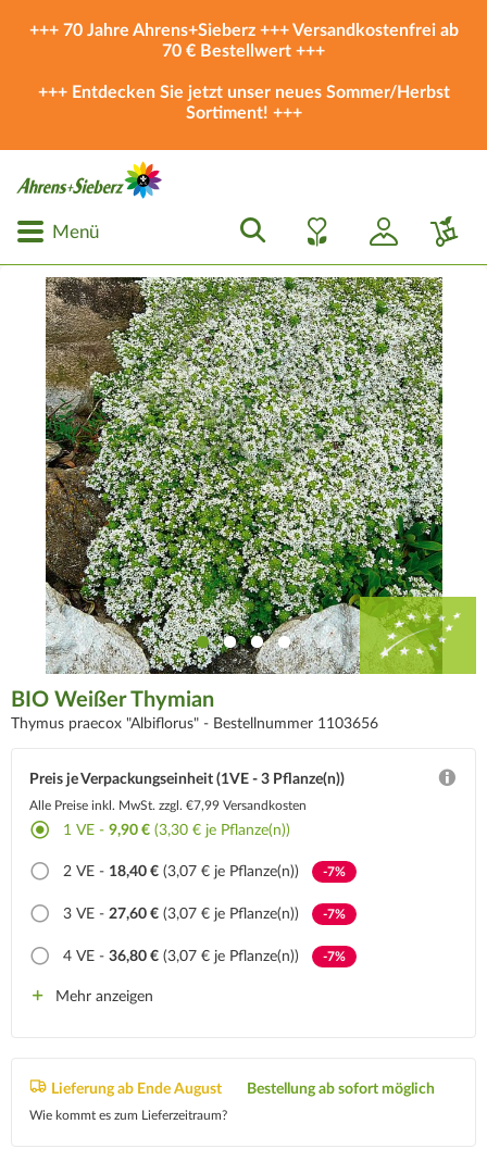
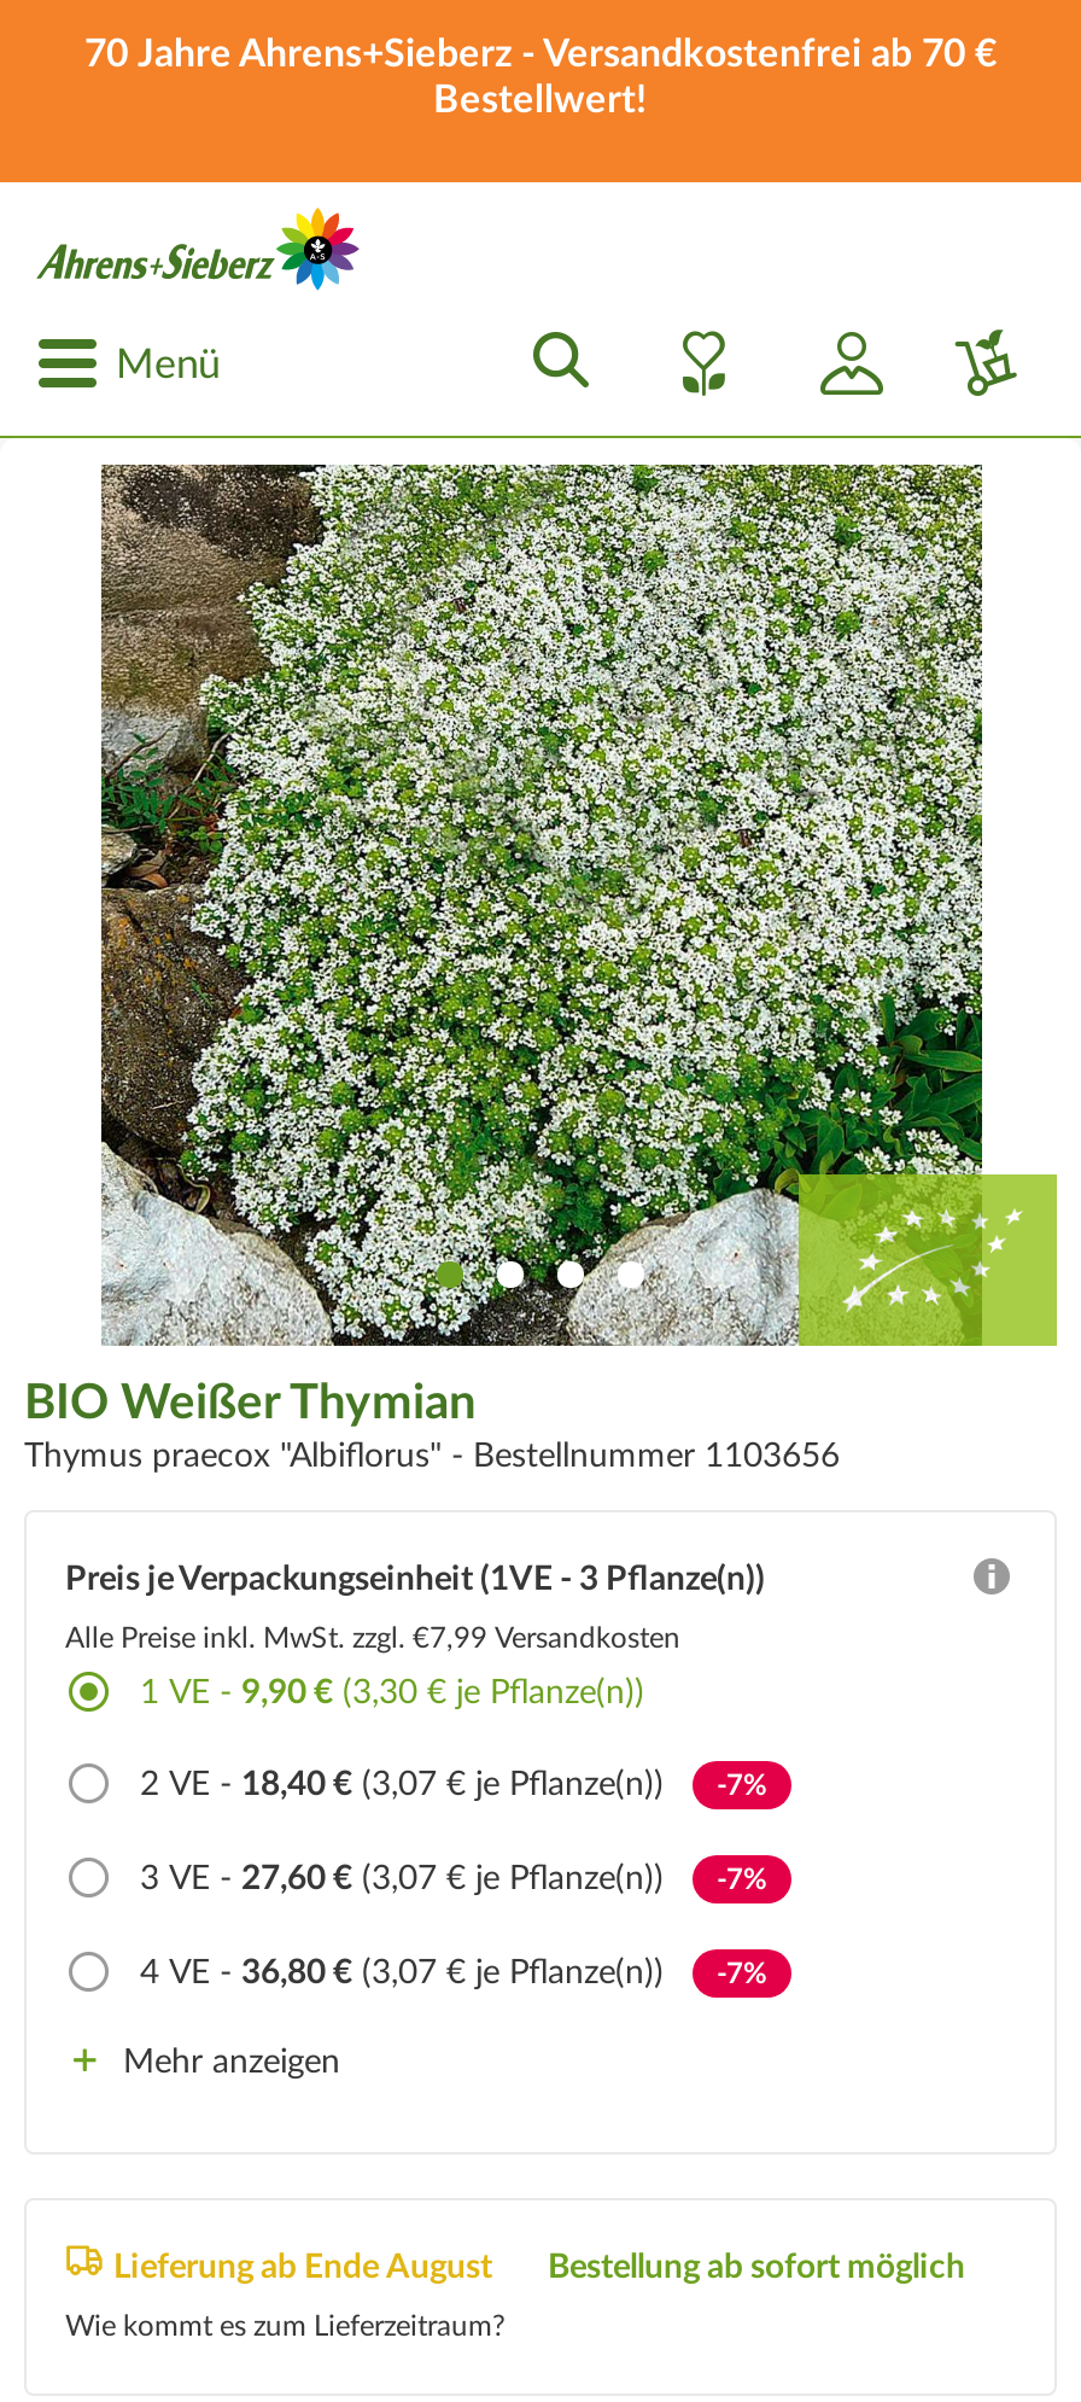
[29,22,458,122] +++ 70 Jahre Ahrens+Sieberz +++ Versandkostenfrei ab | 70 € Bestellwert +++ | +++ Entdecken Sie jetzt unser neues Sommer/Herbst | Sortiment! +++ -> [84,35,997,119] 70 Jahre Ahrens+Sieberz - Versandkostenfrei ab 70 € | Bestellwert!

